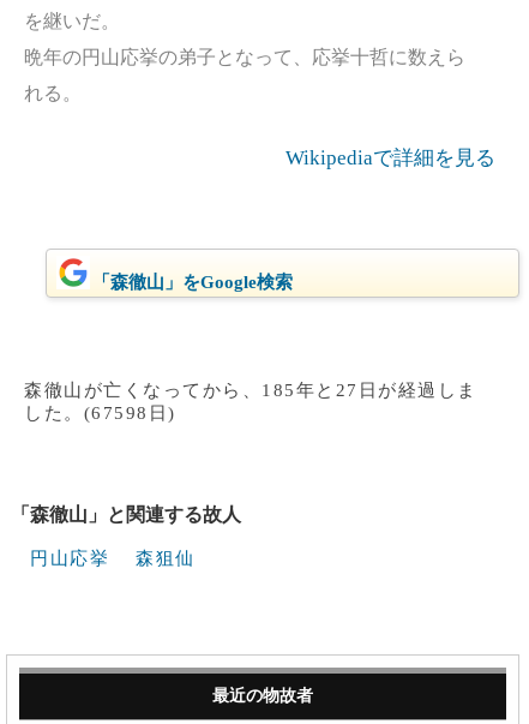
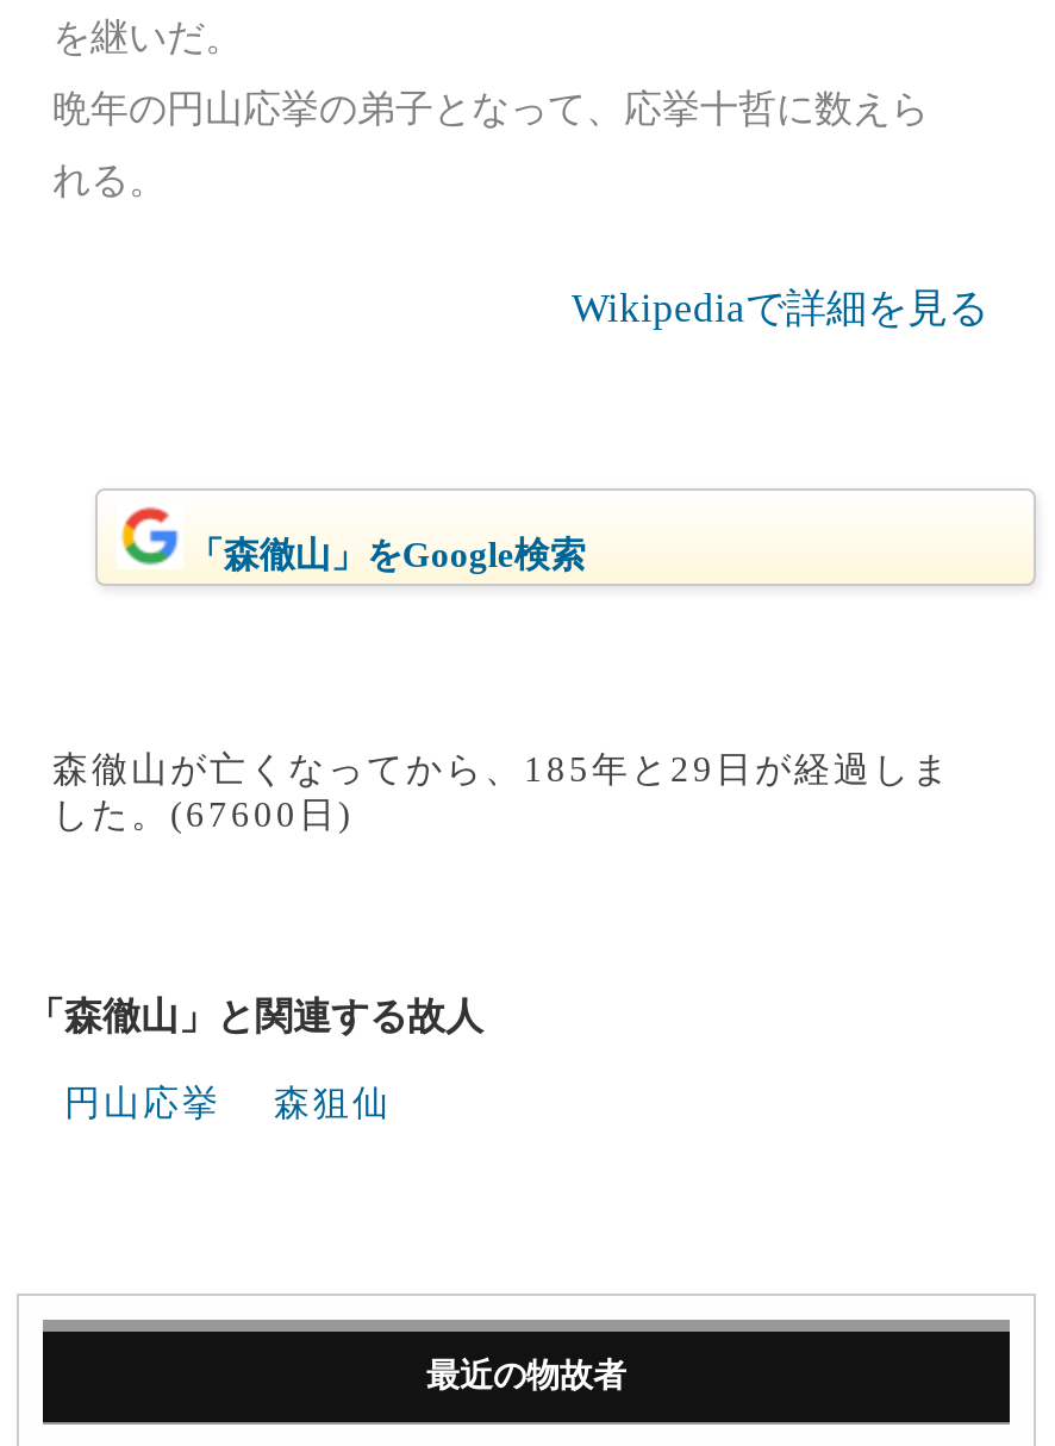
[24,380,477,399] 森徹山が亡くなってから、185年と27日が経過しま -> [52,749,951,787] 森徹山が亡くなってから、185年と29日が経過しま
[24,403,176,422] した。(67598日) -> [52,794,354,833] した。(67600日)

